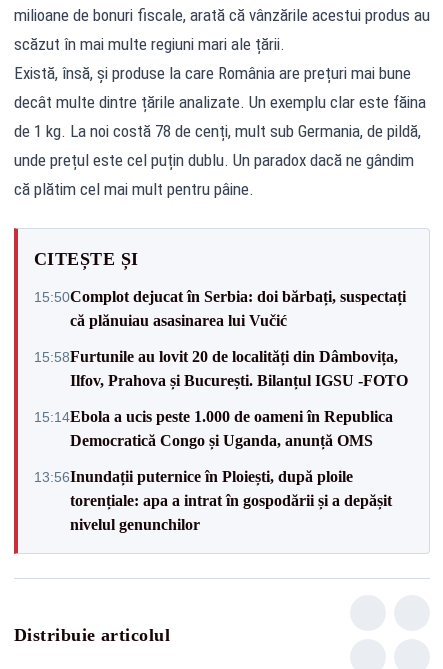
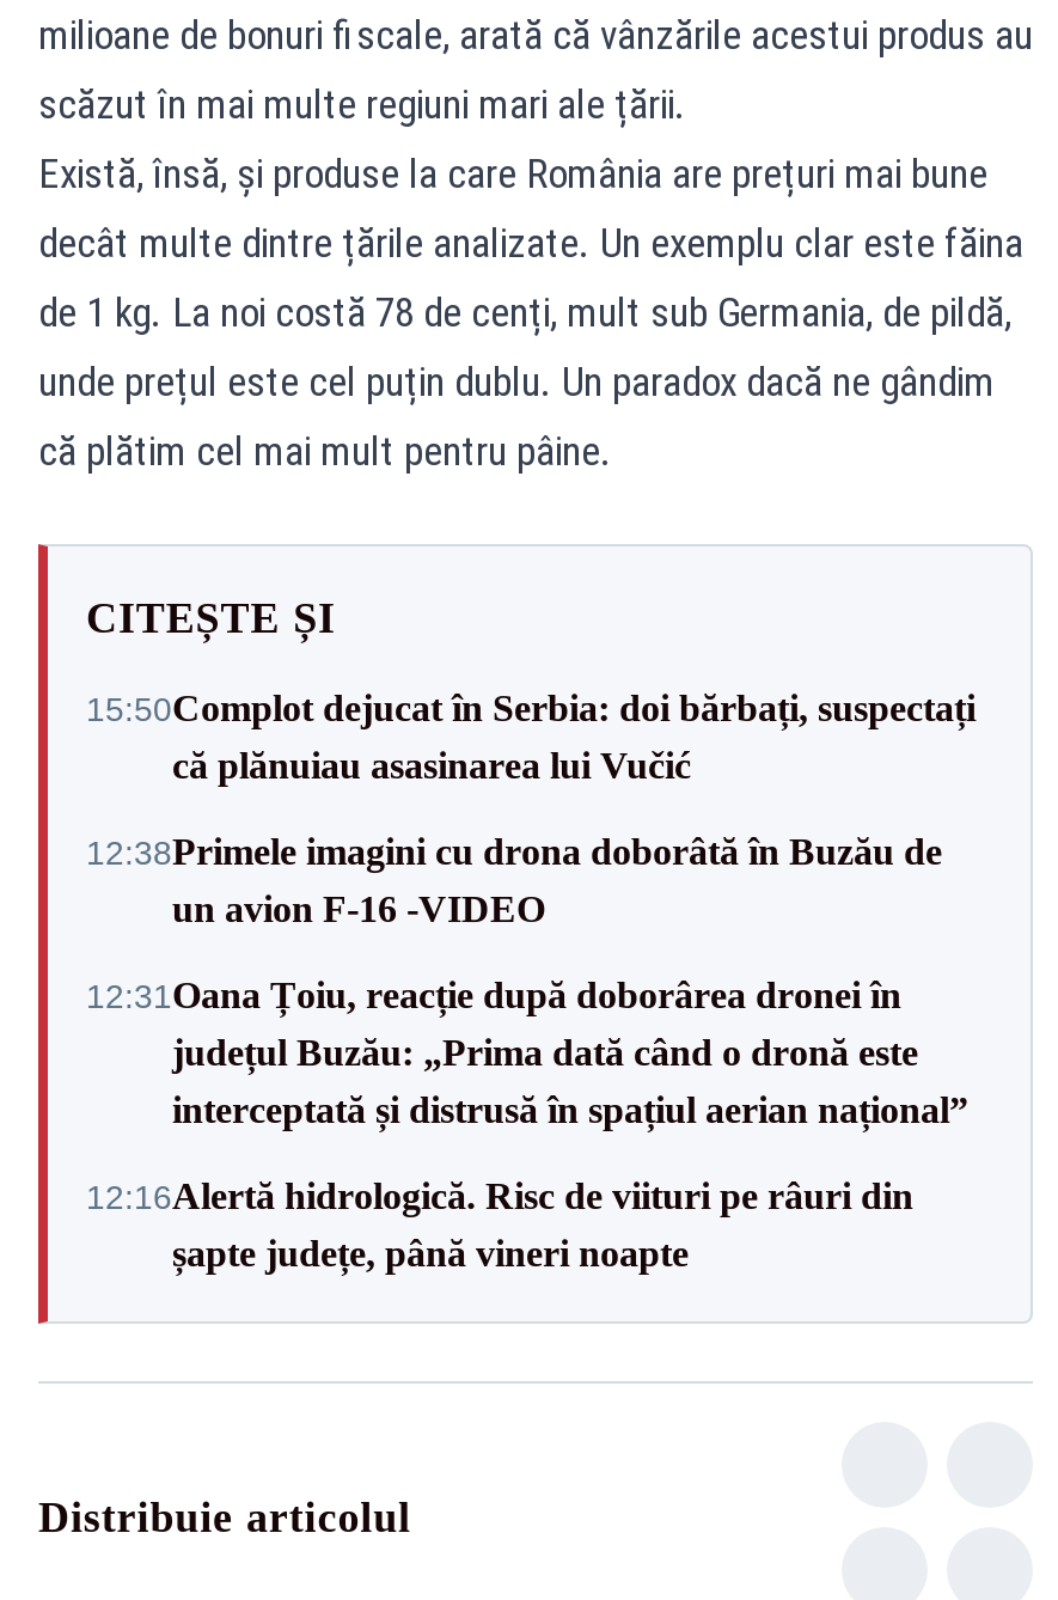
[34,347,408,388] 15:58Furtunile au lovit 20 de localități din Dâmbovița, | Ilfov, Prahova și București. Bilanțul IGSU -FOTO -> [86,831,942,929] 12:38Primele imagini cu drona doborâtă în Buzău de | un avion F-16 -VIDEO
[34,407,393,448] 15:14Ebola a ucis peste 1.000 de oameni în Republica | Democratică Congo și Uganda, anunță OMS -> [86,975,968,1130] 12:31Oana Țoiu, reacție după doborârea dronei în | județul Buzău: „Prima dată când o dronă este | interceptată și distrusă în spațiul aerian național”
[34,467,392,532] 13:56Inundații puternice în Ploiești, după ploile | torențiale: apa a intrat în gospodării și a depășit | nivelul genunchilor -> [86,1175,913,1274] 12:16Alertă hidrologică. Risc de viituri pe râuri din | șapte județe, până vineri noapte

